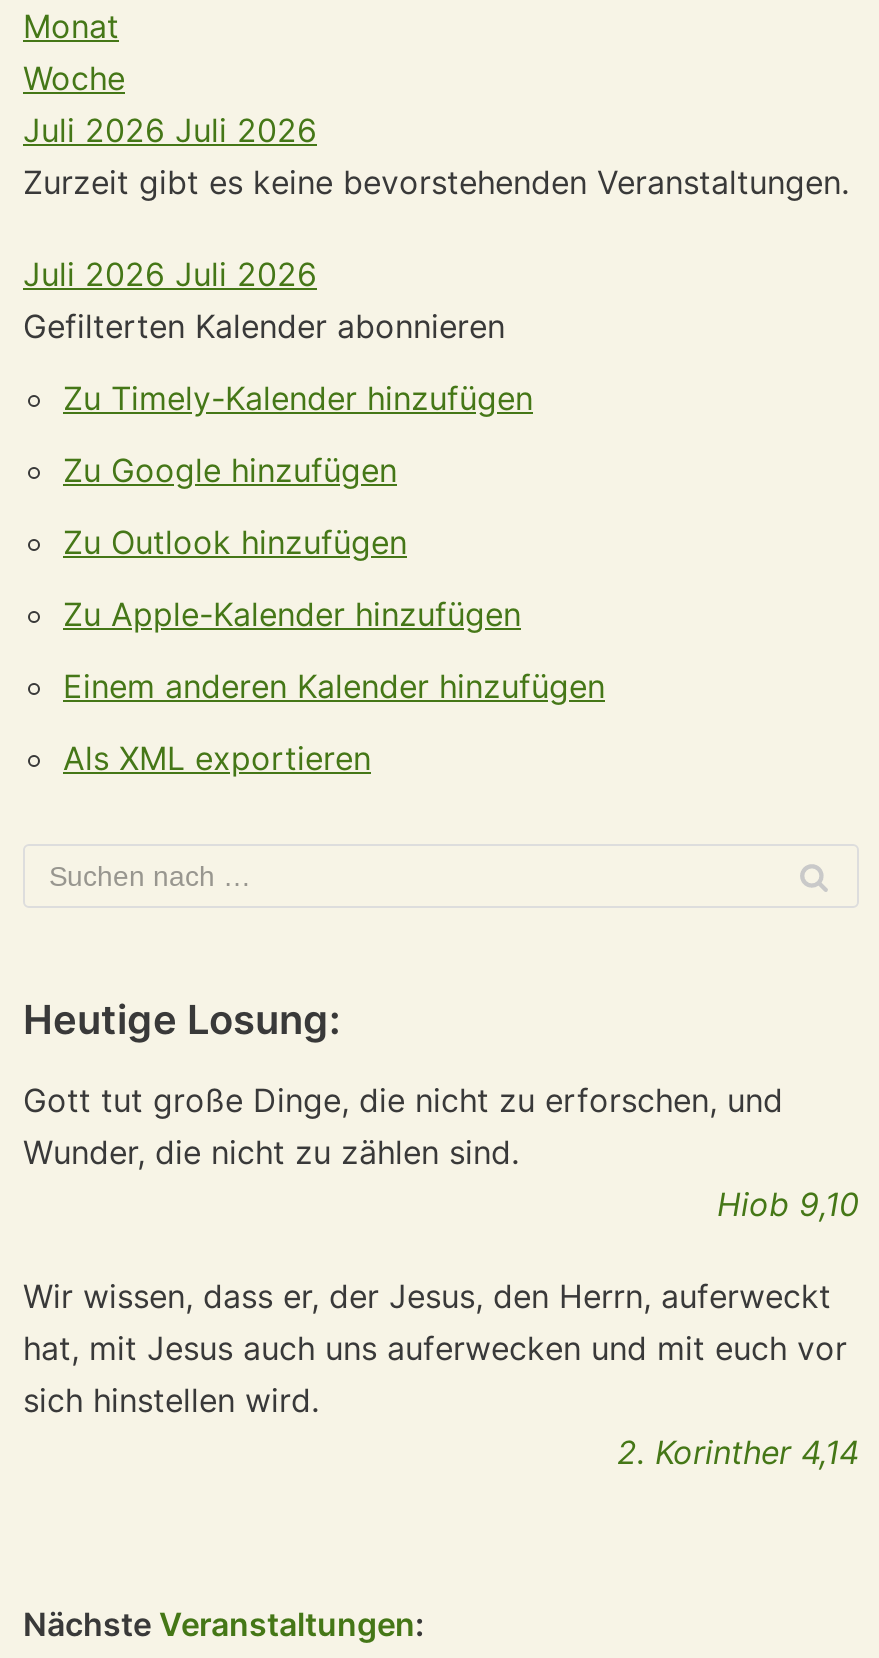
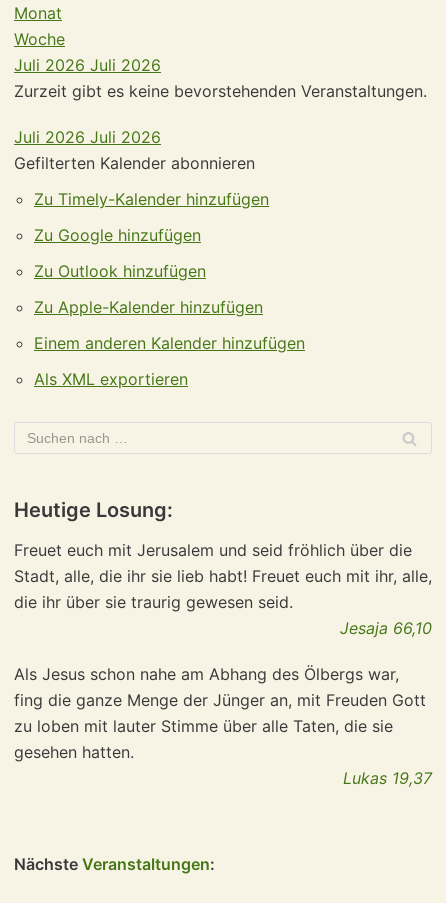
[23,1080,859,1224] Gott tut große Dinge, die nicht zu erforschen, und | Wunder, die nicht zu zählen sind. | Hiob 9,10 -> [14,540,432,638] Freuet euch mit Jerusalem und seid fröhlich über die | Stadt, alle, die ihr sie lieb habt! Freuet euch mit ihr, alle, | die ihr über sie traurig gewesen seid. | Jesaja 66,10
[23,1276,859,1472] Wir wissen, dass er, der Jesus, den Herrn, auferweckt | hat, mit Jesus auch uns auferwecken und mit euch vor | sich hinstellen wird. | 2. Korinther 4,14 -> [14,664,432,788] Als Jesus schon nahe am Abhang des Ölbergs war, | fing die ganze Menge der Jünger an, mit Freuden Gott | zu loben mit lauter Stimme über alle Taten, die sie | gesehen hatten. | Lukas 19,37

